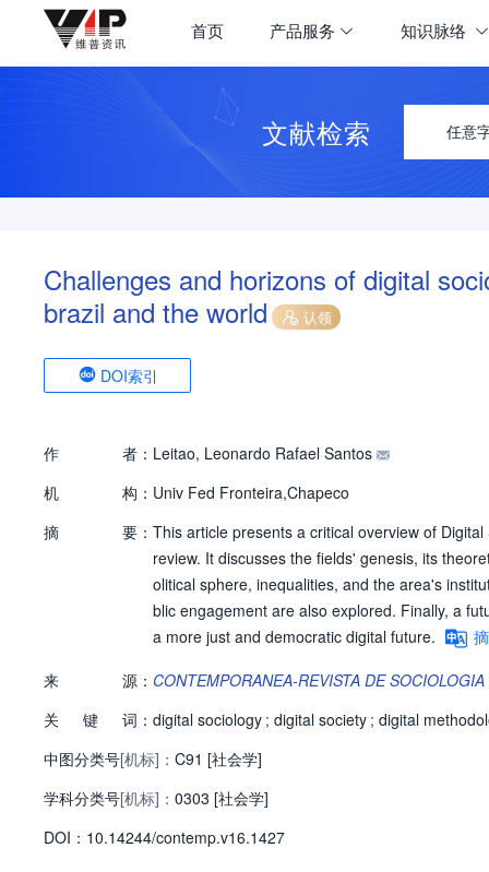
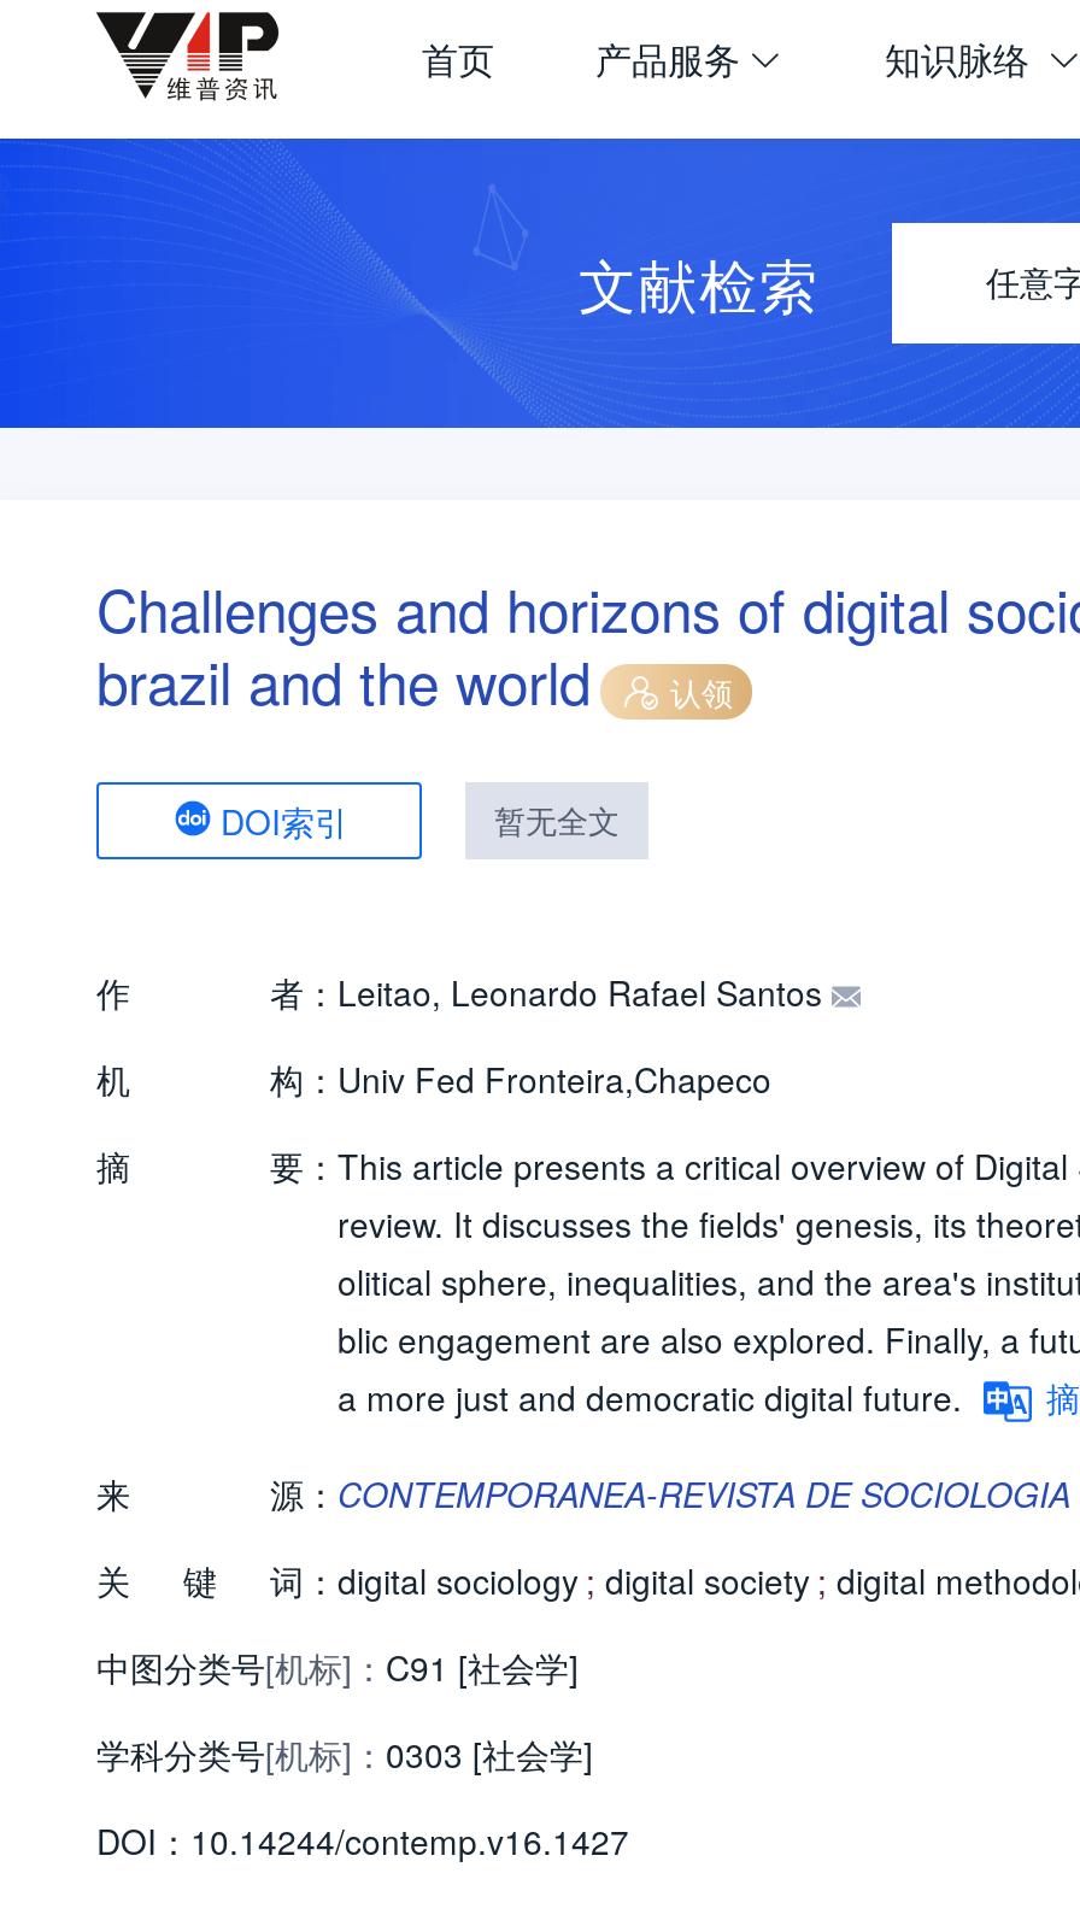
none -> [494,797,620,843] 暂无全文

